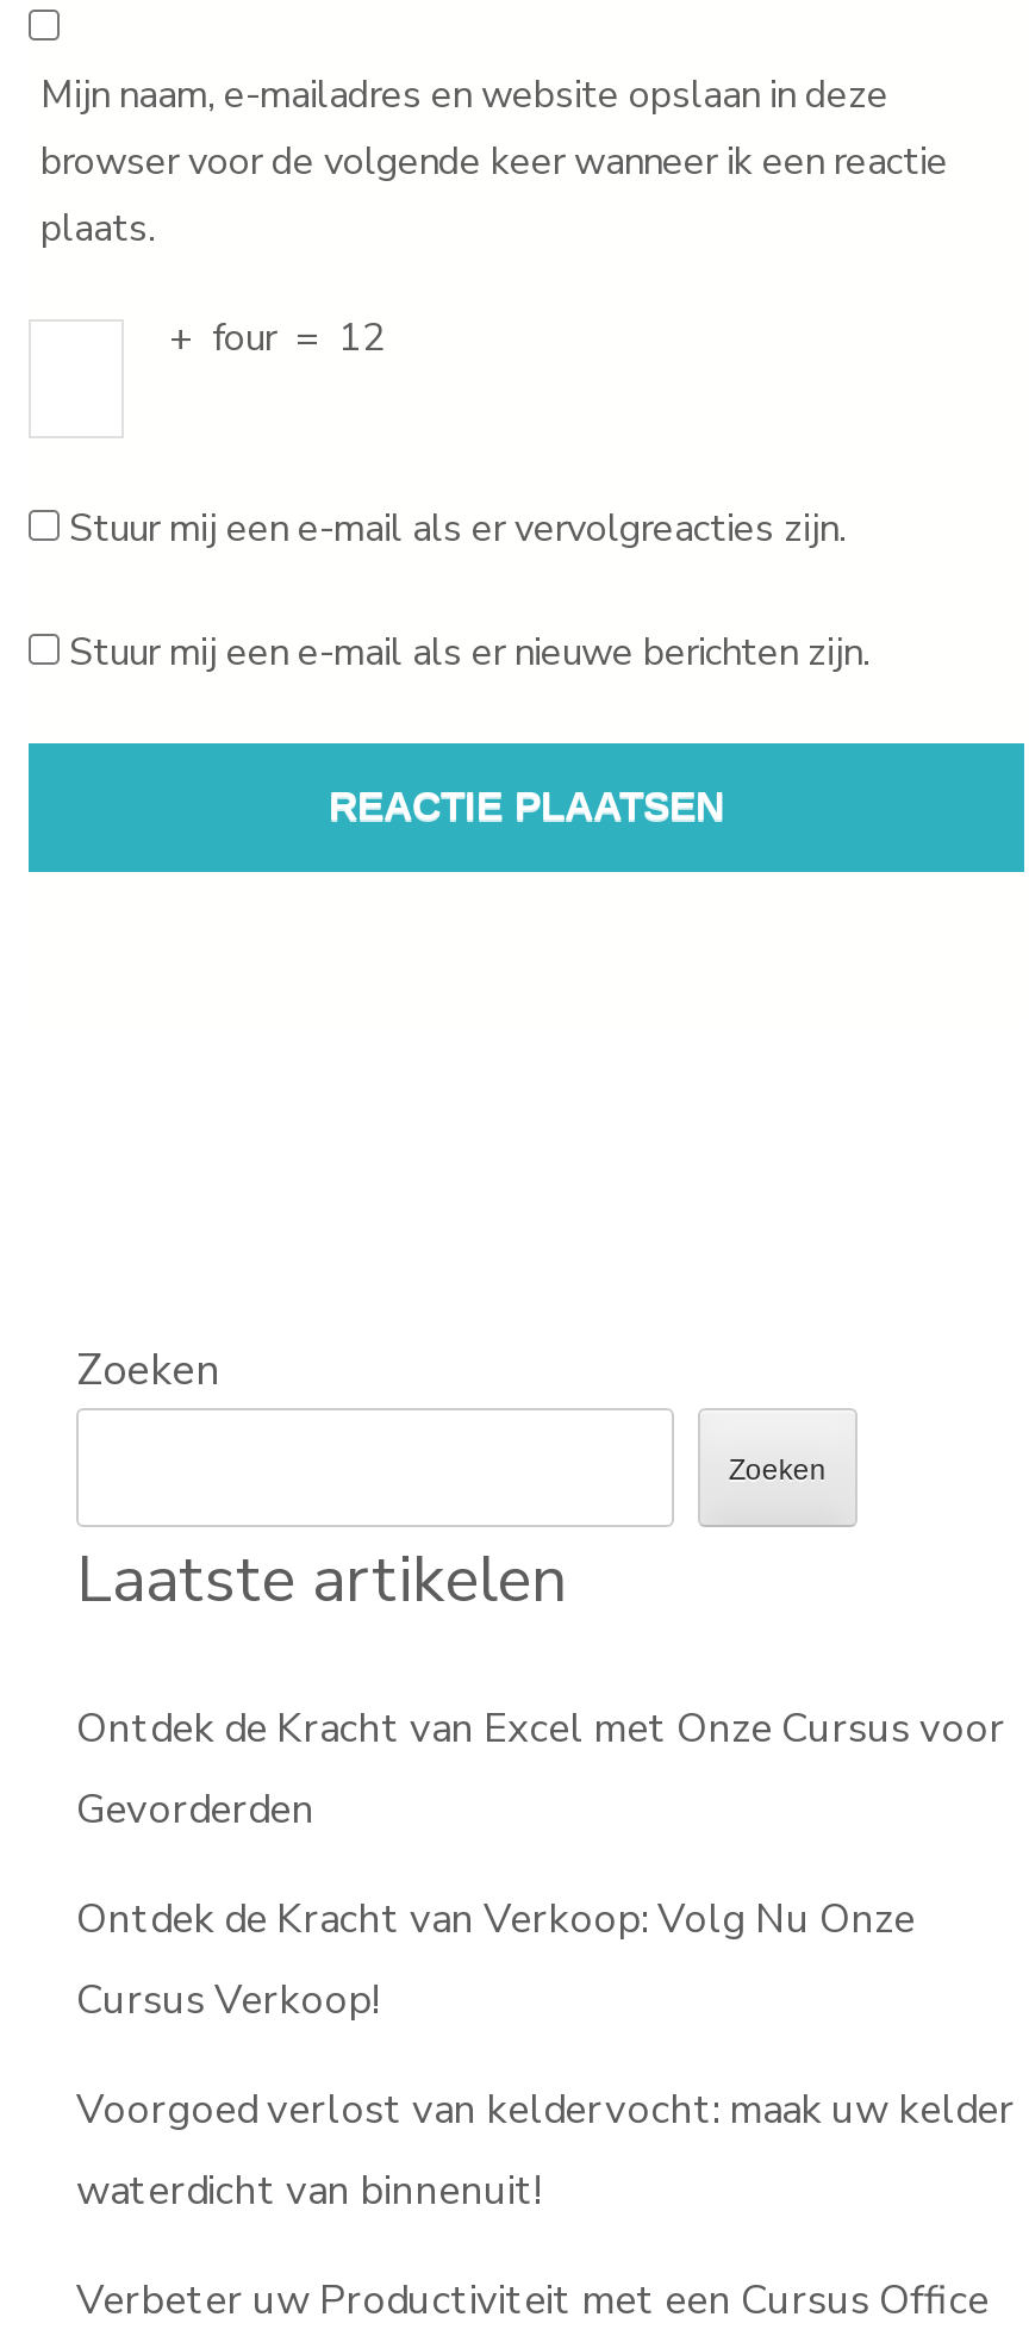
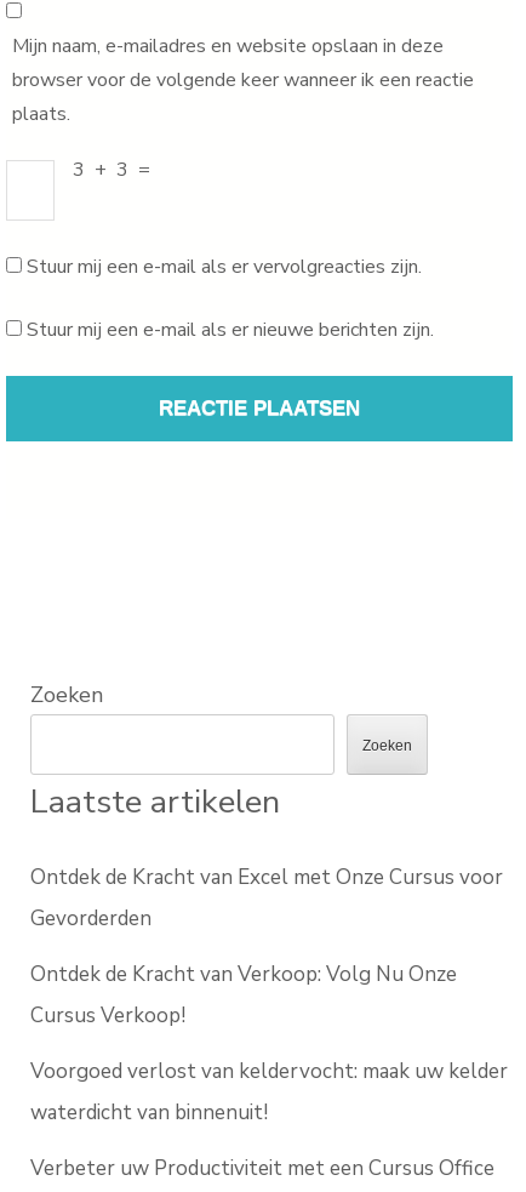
[160,312,386,365] + four = 12 -> [73,156,155,183] 3 + 3 =

